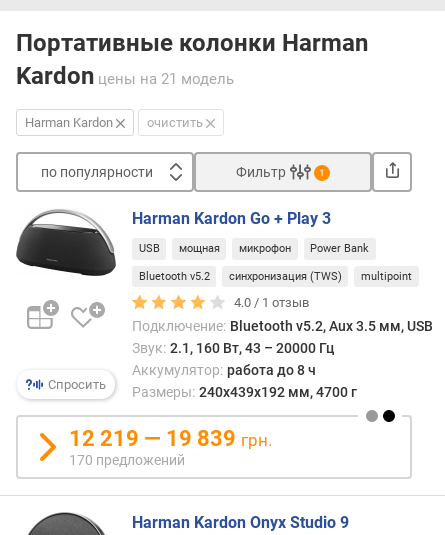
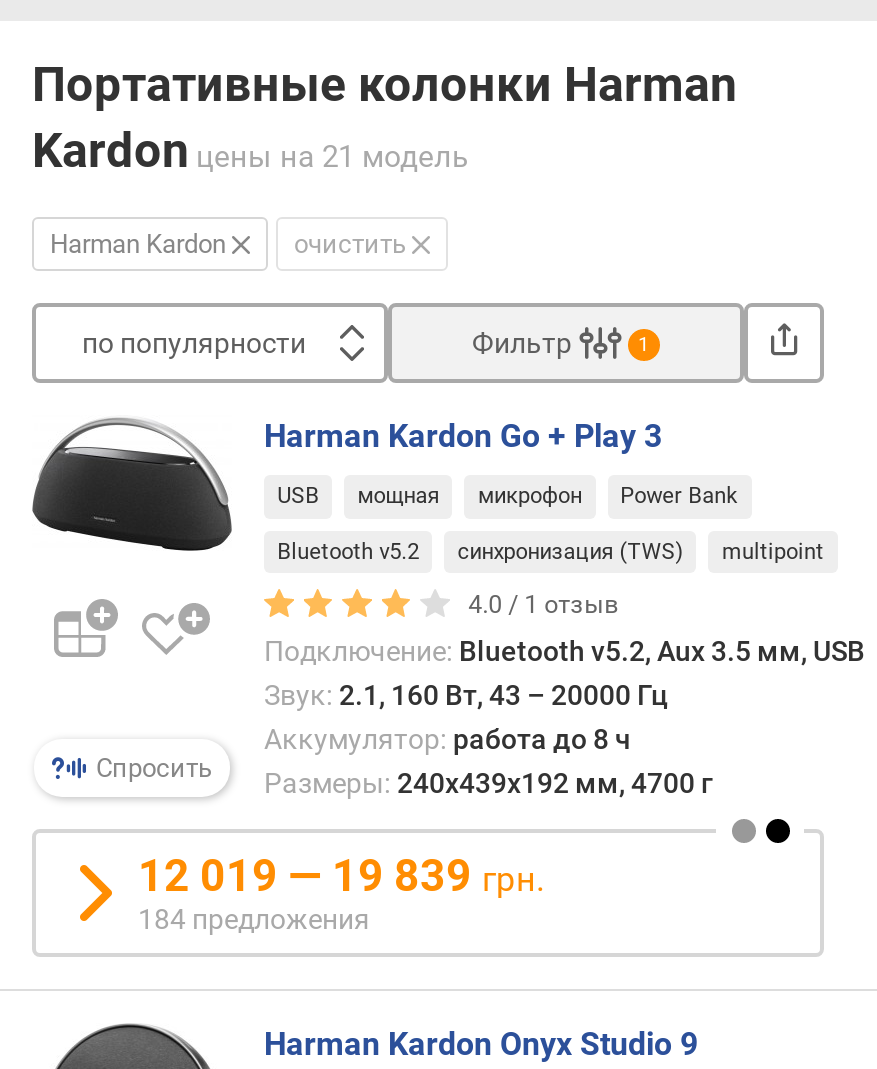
[69,426,272,468] 12 219 — 19 839 грн. | 170 предложений -> [138,851,544,935] 12 019 — 19 839 грн. | 184 предложения

